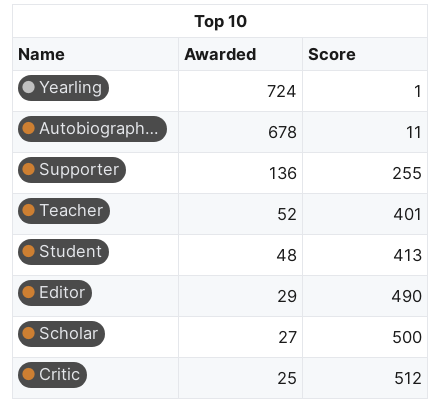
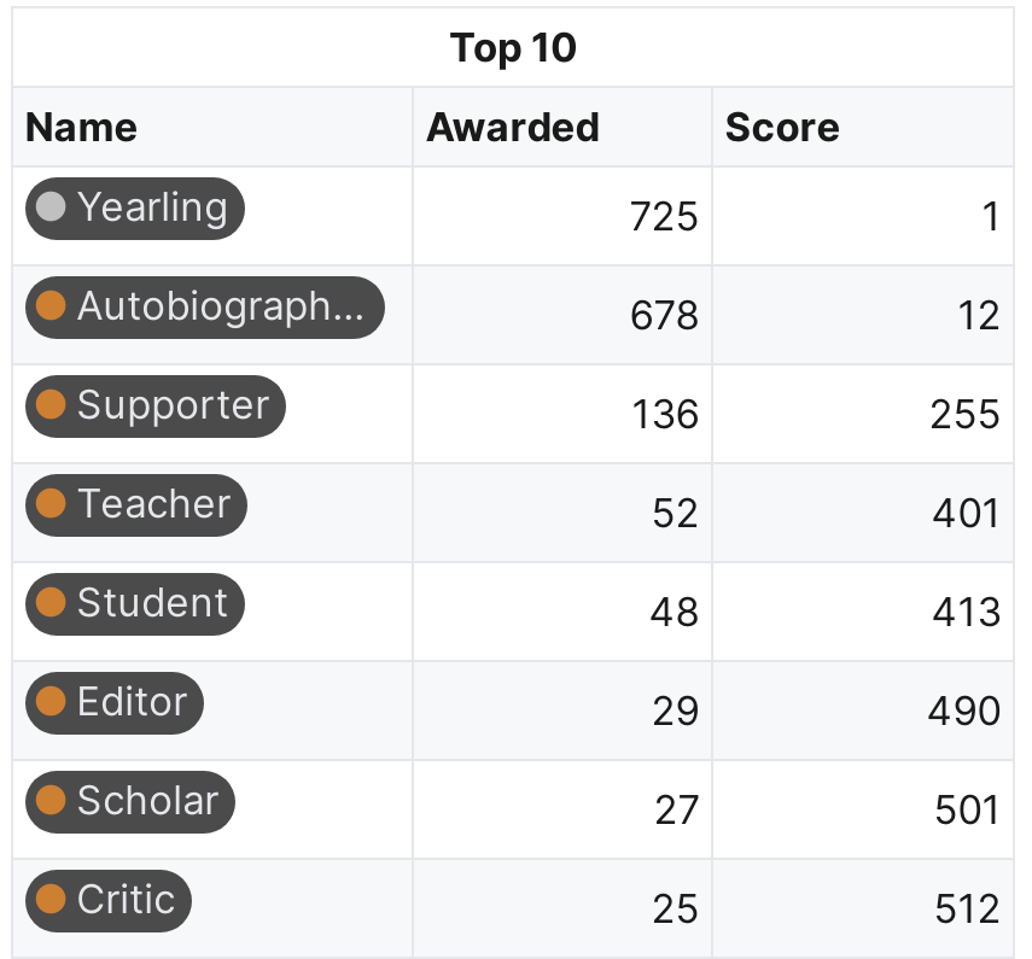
[267,81,297,101] 724 -> [629,192,699,240] 725
[406,122,422,142] 11 -> [958,291,1001,339] 12
[392,327,422,347] 500 -> [934,786,1001,834] 501

